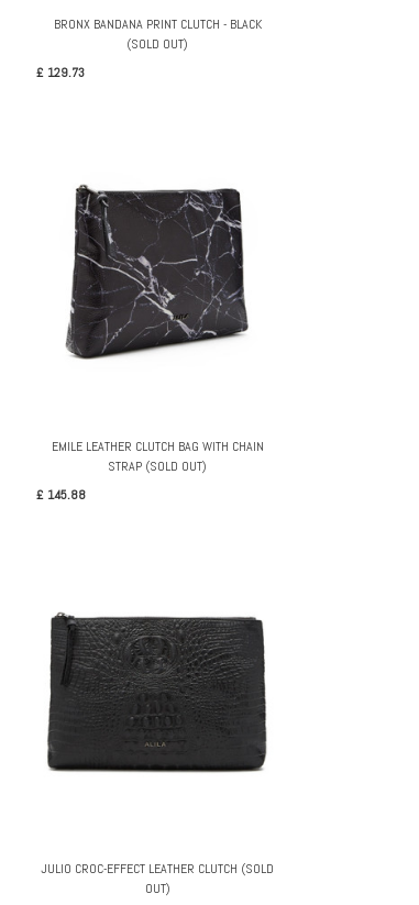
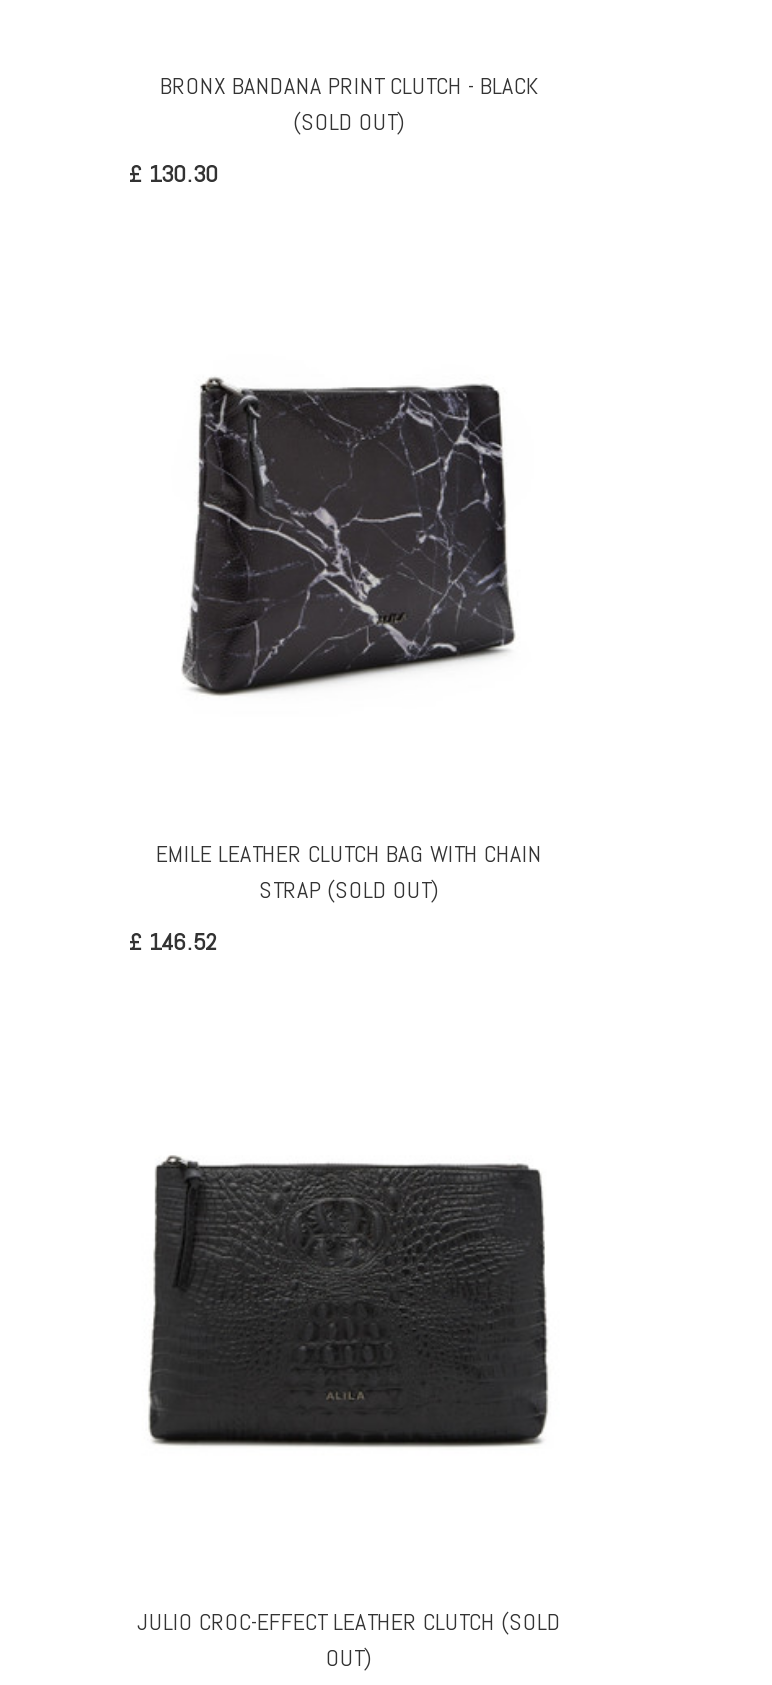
[36,64,85,81] £ 129.73 -> [129,158,219,190] £ 130.30
[36,486,86,504] £ 145.88 -> [129,926,217,958] £ 146.52

